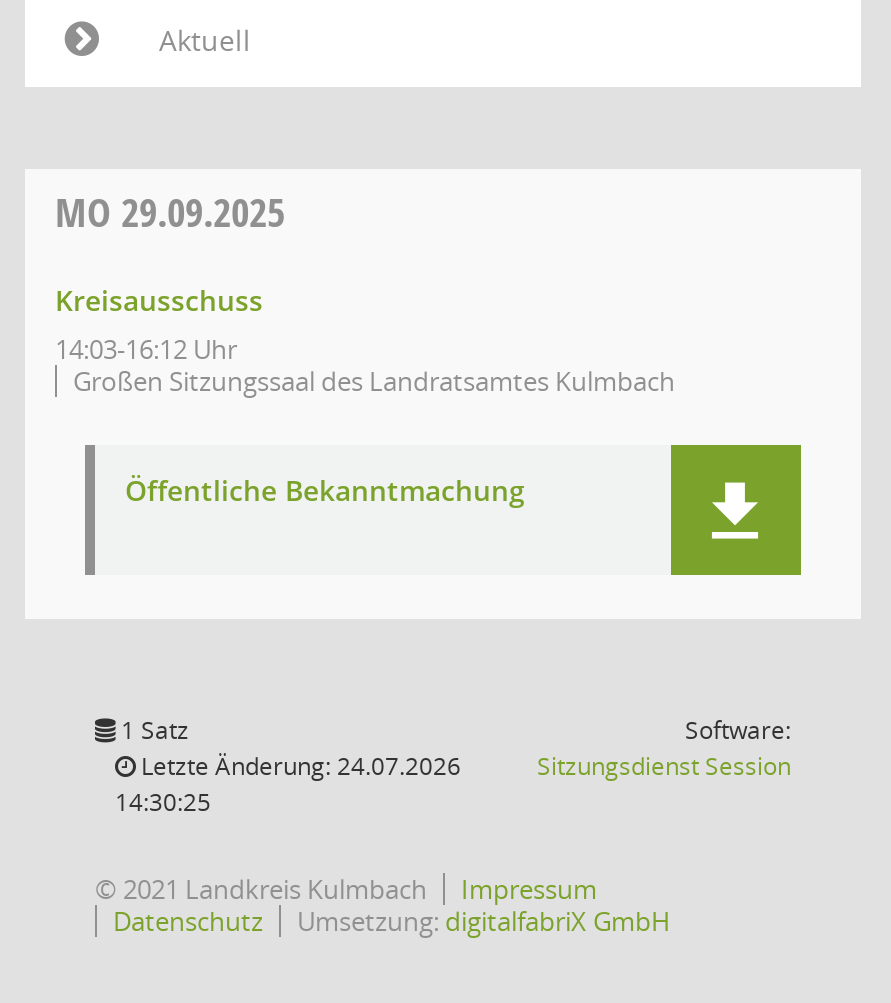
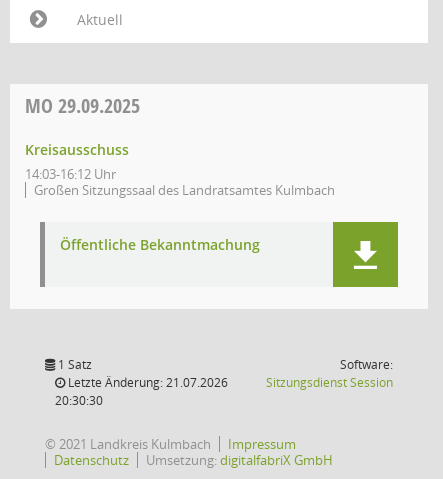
[135,749,461,783] Letzte Änderung: 24.07.2026 -> [65,374,228,391] Letzte Änderung: 21.07.2026
[115,785,211,819] 14:30:25 -> [55,392,103,409] 20:30:30

